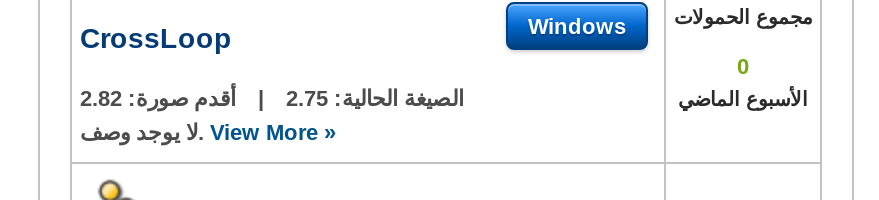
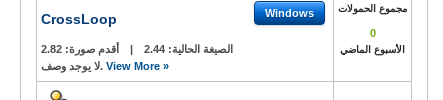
[286,86,464,110] الصيغة الحالية: 2.75 -> [144,43,233,55] الصيغة الحالية: 2.44

